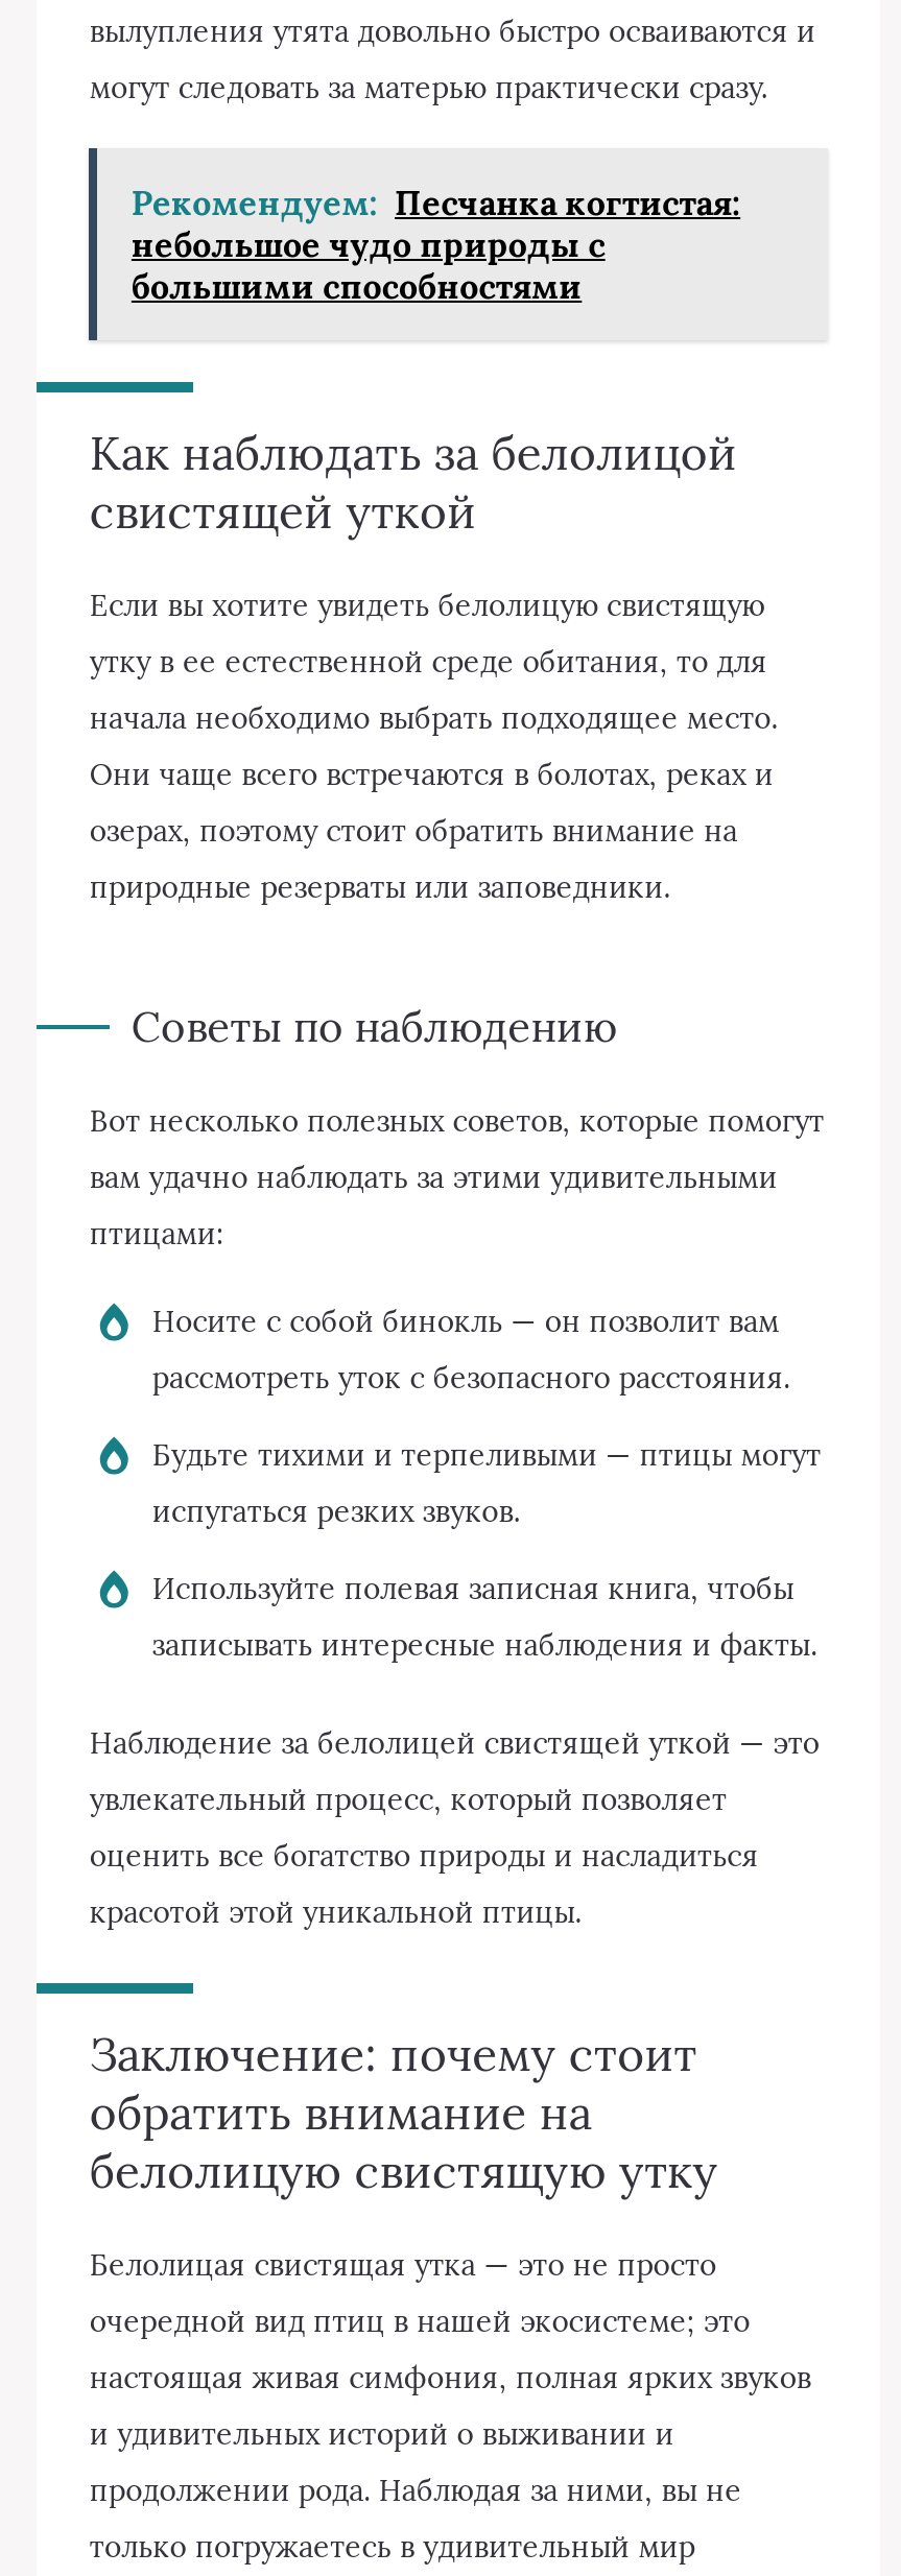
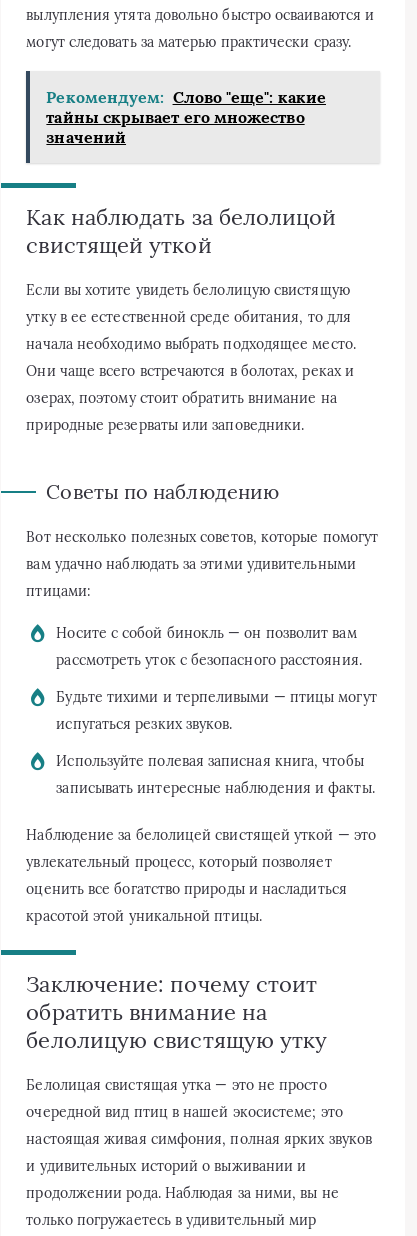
[131,181,740,306] Рекомендуем: Песчанка когтистая: | небольшое чудо природы с | большими способностями -> [46,86,326,146] Рекомендуем: Слово "еще": какие | тайны скрывает его множество | значений

